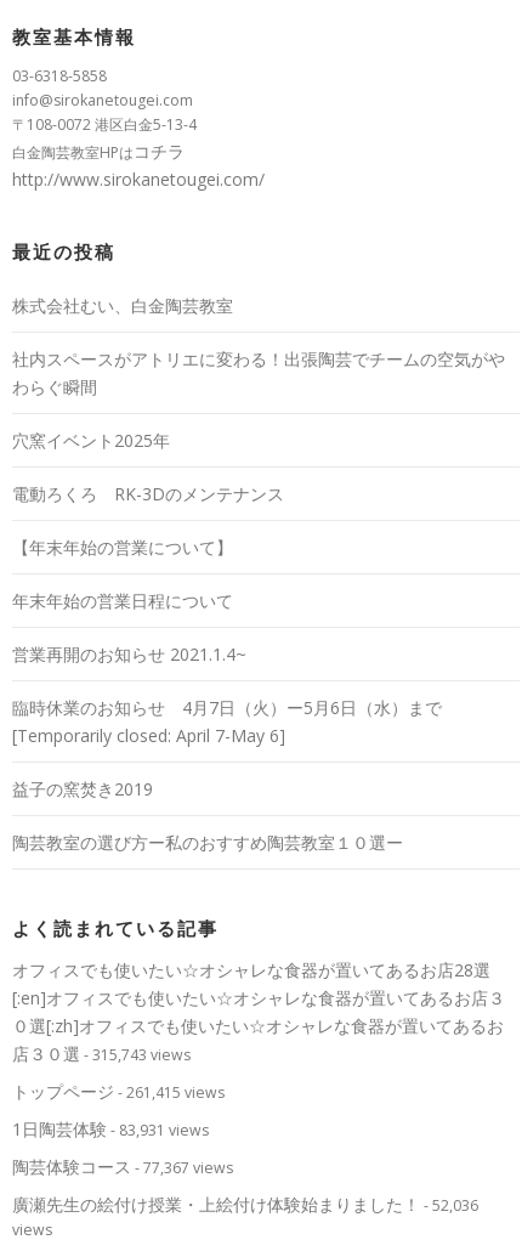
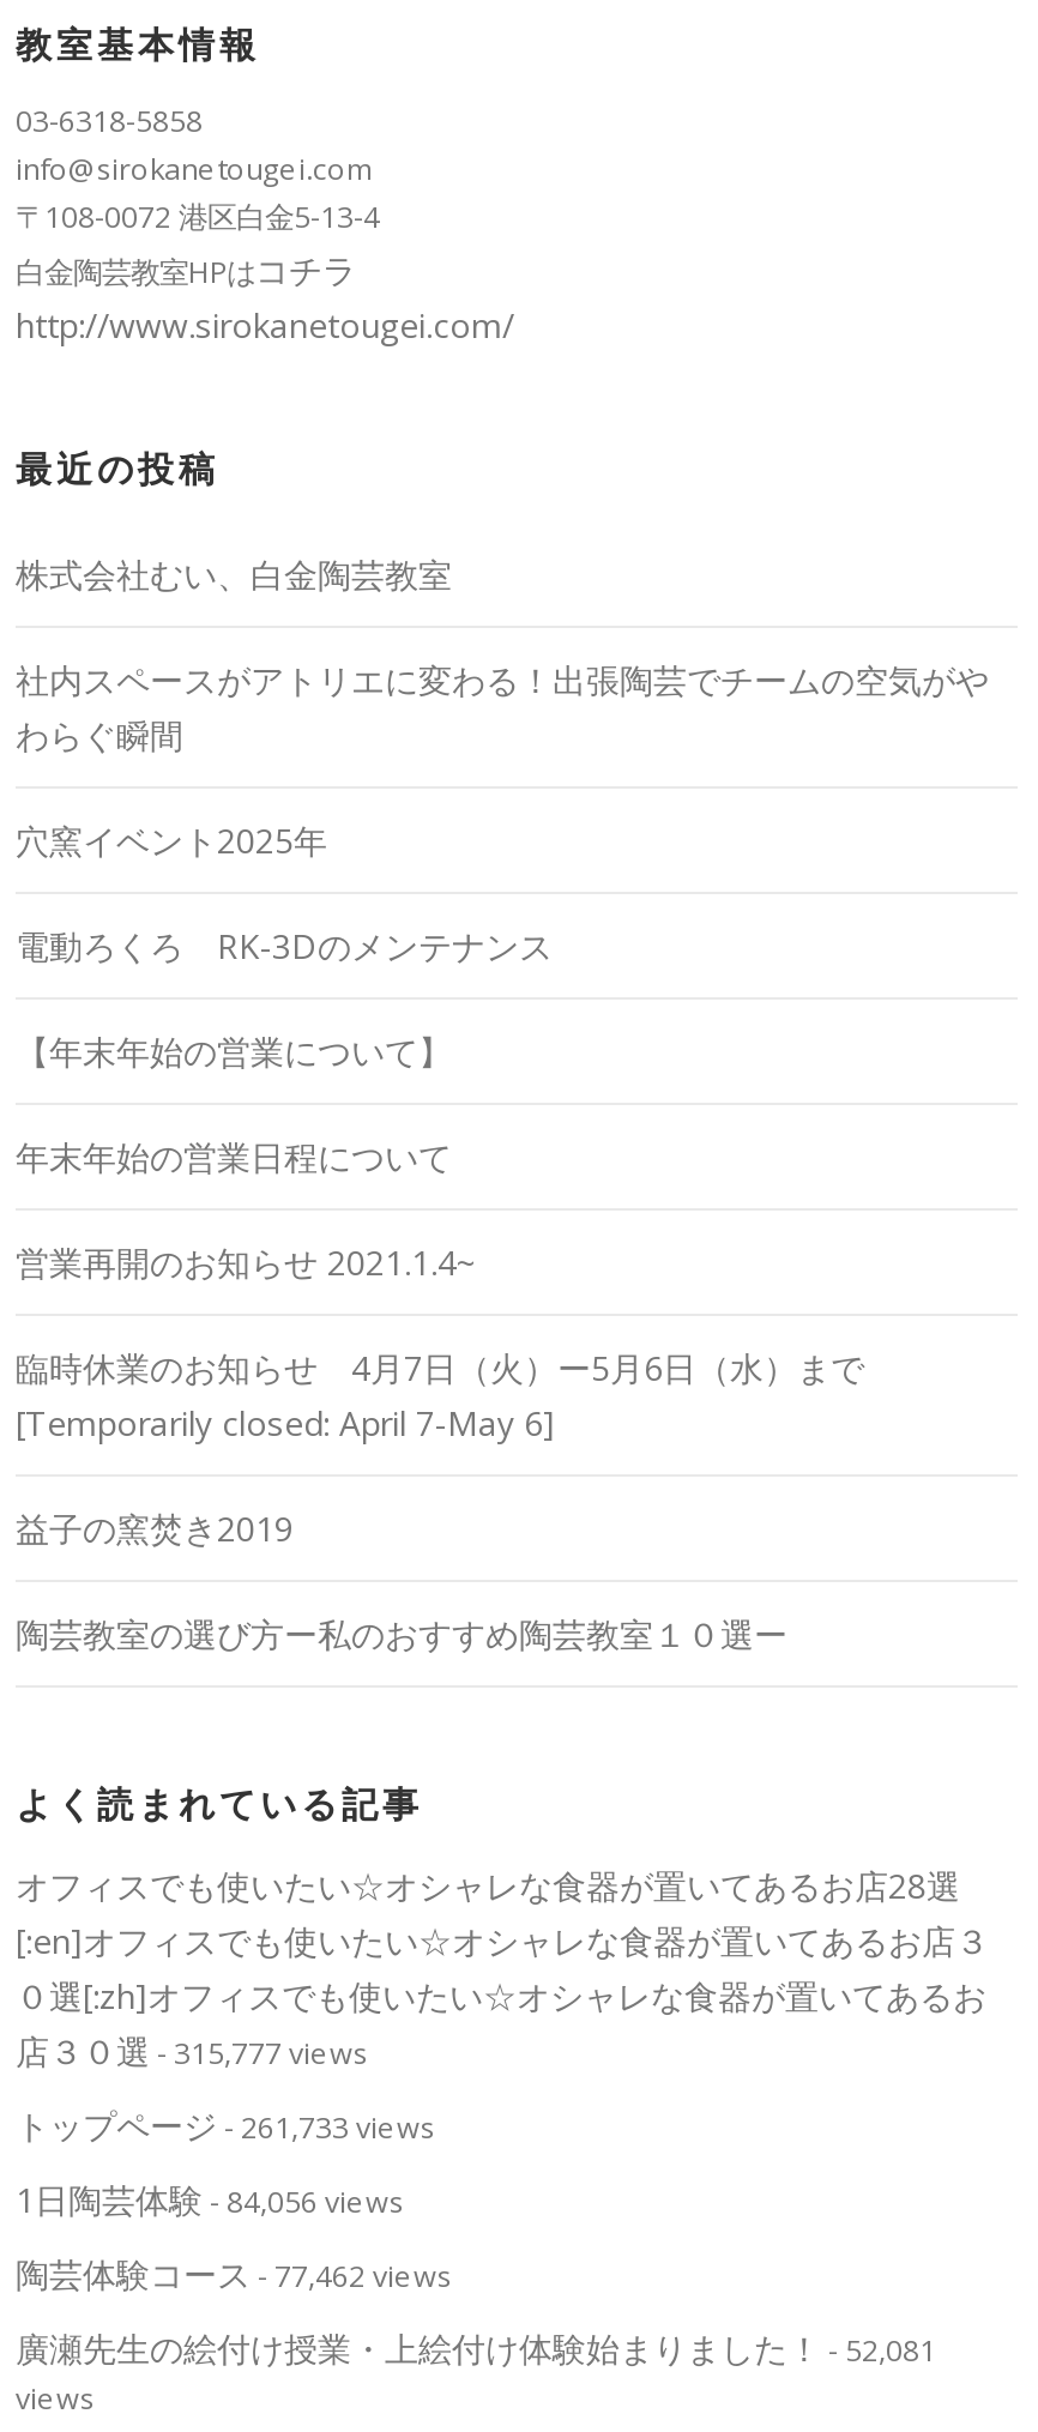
[12,1043,191,1066] 店３０選- 315,743 views -> [16,2029,368,2075] 店３０選- 315,777 views
[12,1080,225,1103] トップページ- 261,415 views -> [16,2103,435,2149] トップページ- 261,733 views
[12,1118,209,1141] 1日陶芸体験- 83,931 views -> [16,2178,404,2223] 1日陶芸体験- 84,056 views
[12,1156,233,1179] 陶芸体験コース- 77,367 views -> [16,2252,452,2298] 陶芸体験コース- 77,462 views
[12,1193,478,1216] 廣瀬先生の絵付け授業・上絵付け体験始まりました！- 52,036 -> [16,2326,936,2372] 廣瀬先生の絵付け授業・上絵付け体験始まりました！- 52,081

